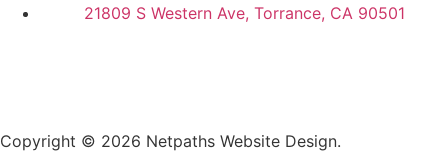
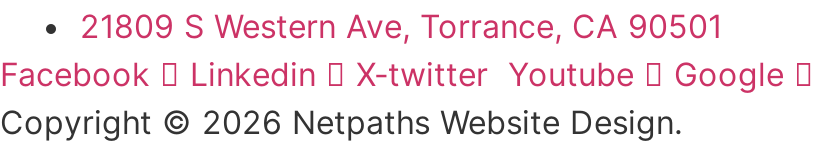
none -> [0,54,784,94] Facebook | Linkedin | X-twitter Youtube | Google

